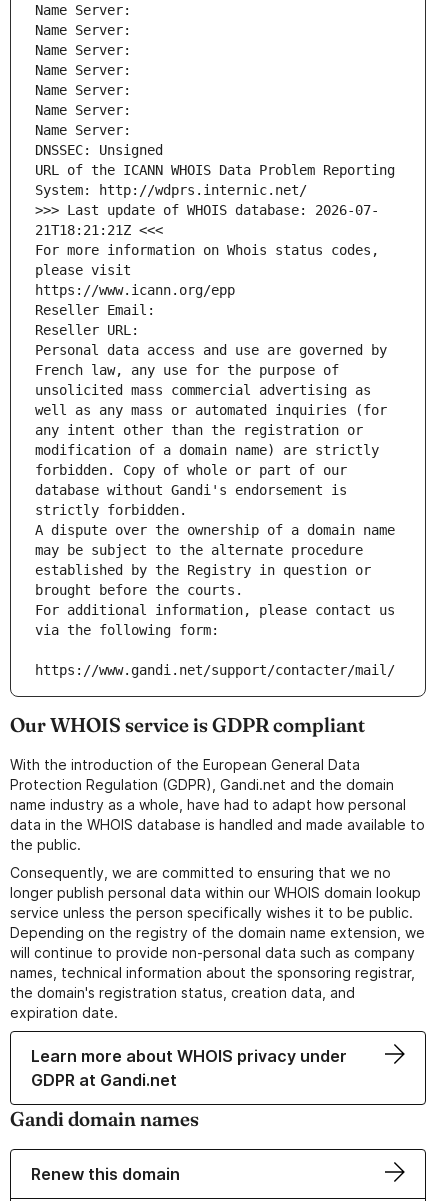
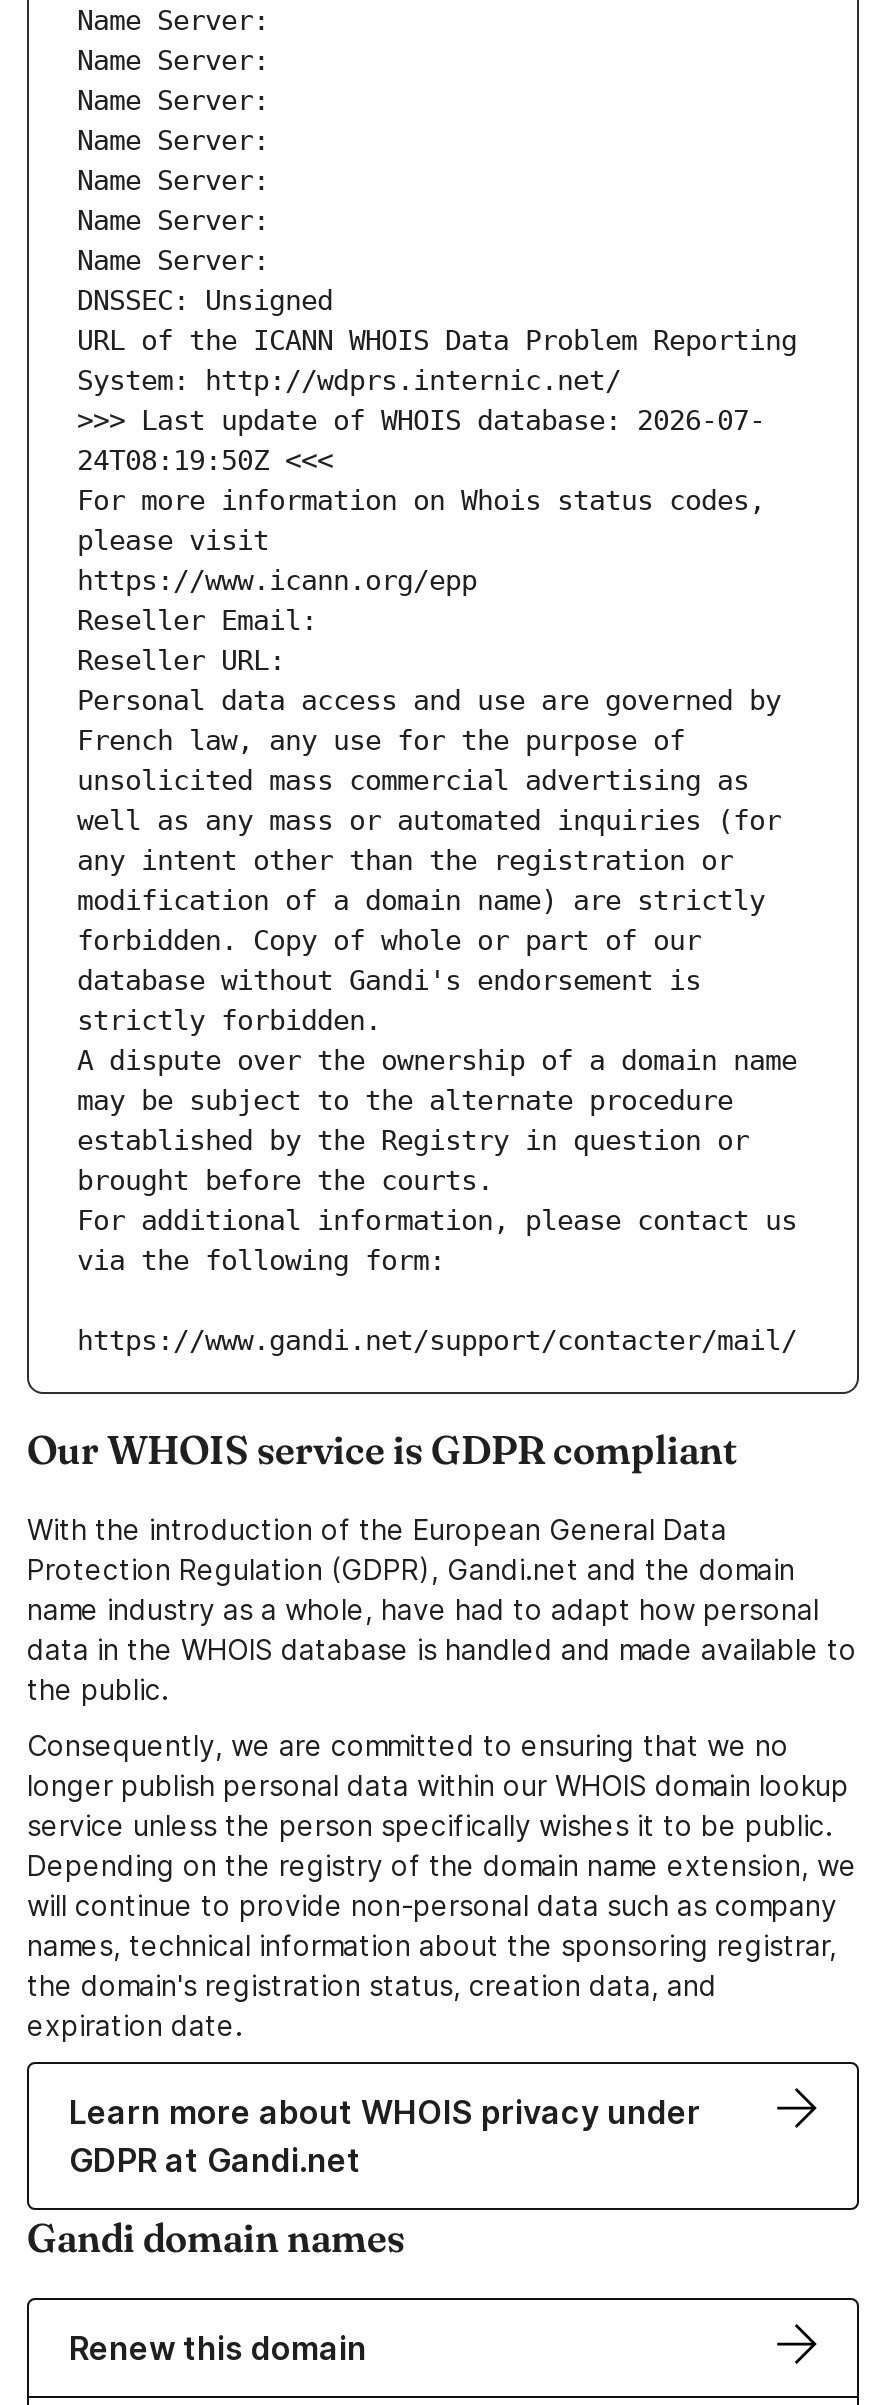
[35,222,163,238] 21T18:21:21Z <<< -> [77,445,333,477] 24T08:19:50Z <<<

